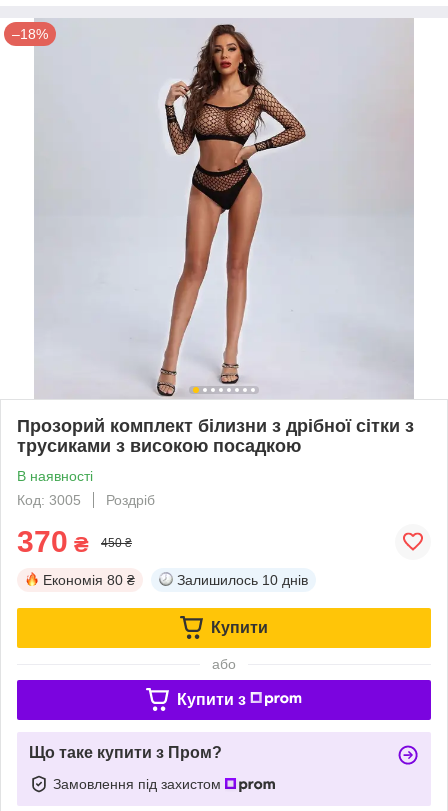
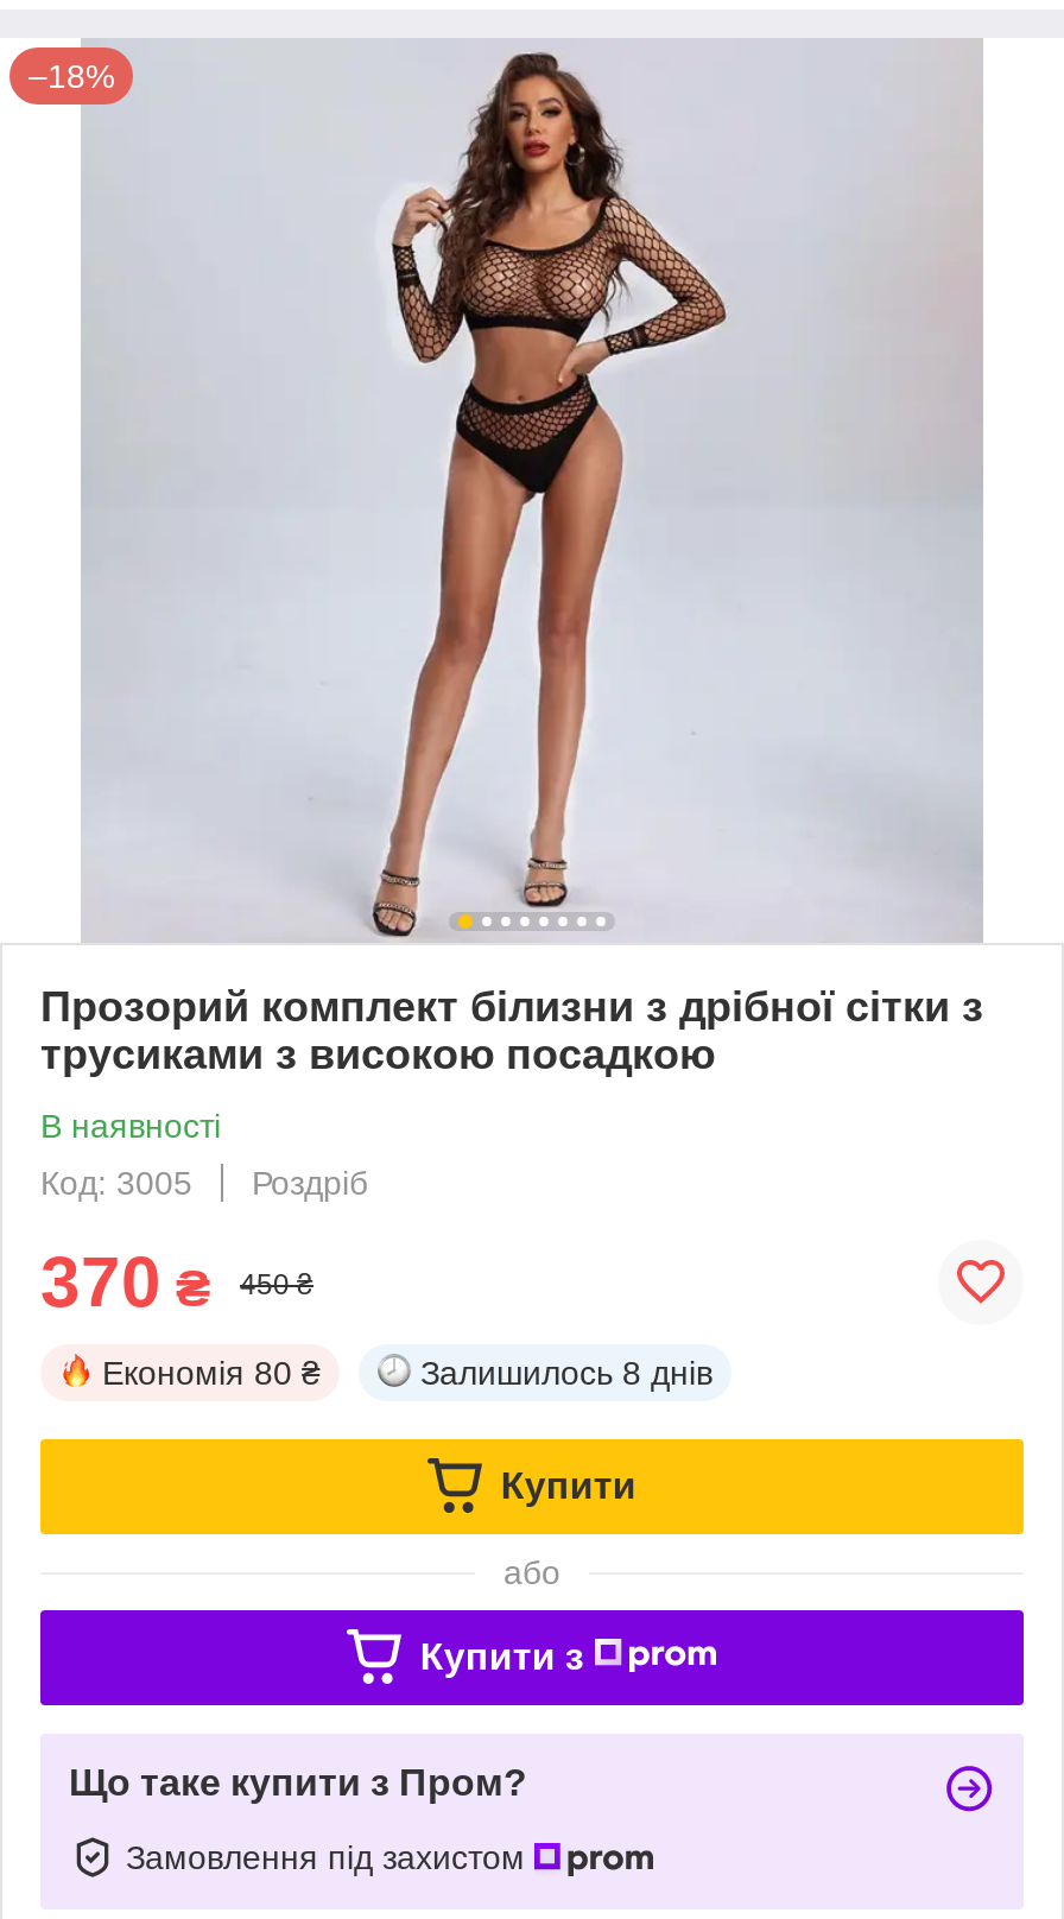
[177,572,308,588] Залишилось 10 днів -> [420,1353,712,1391] Залишилось 8 днів

